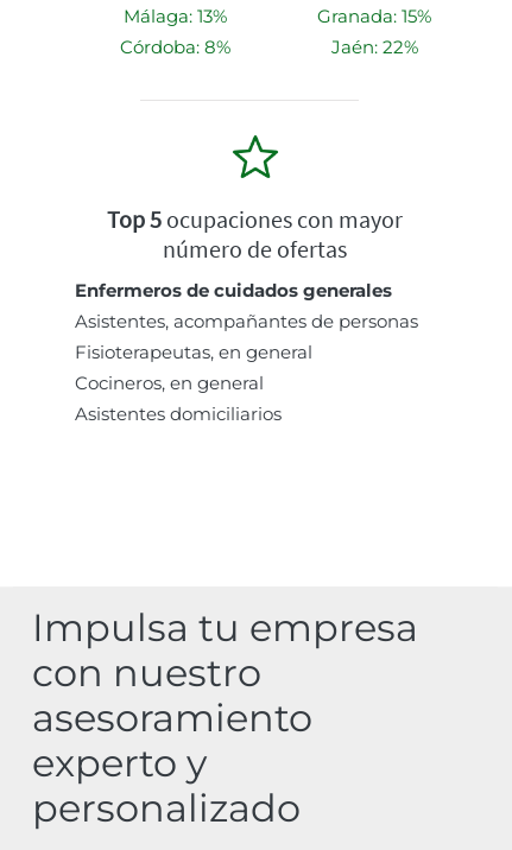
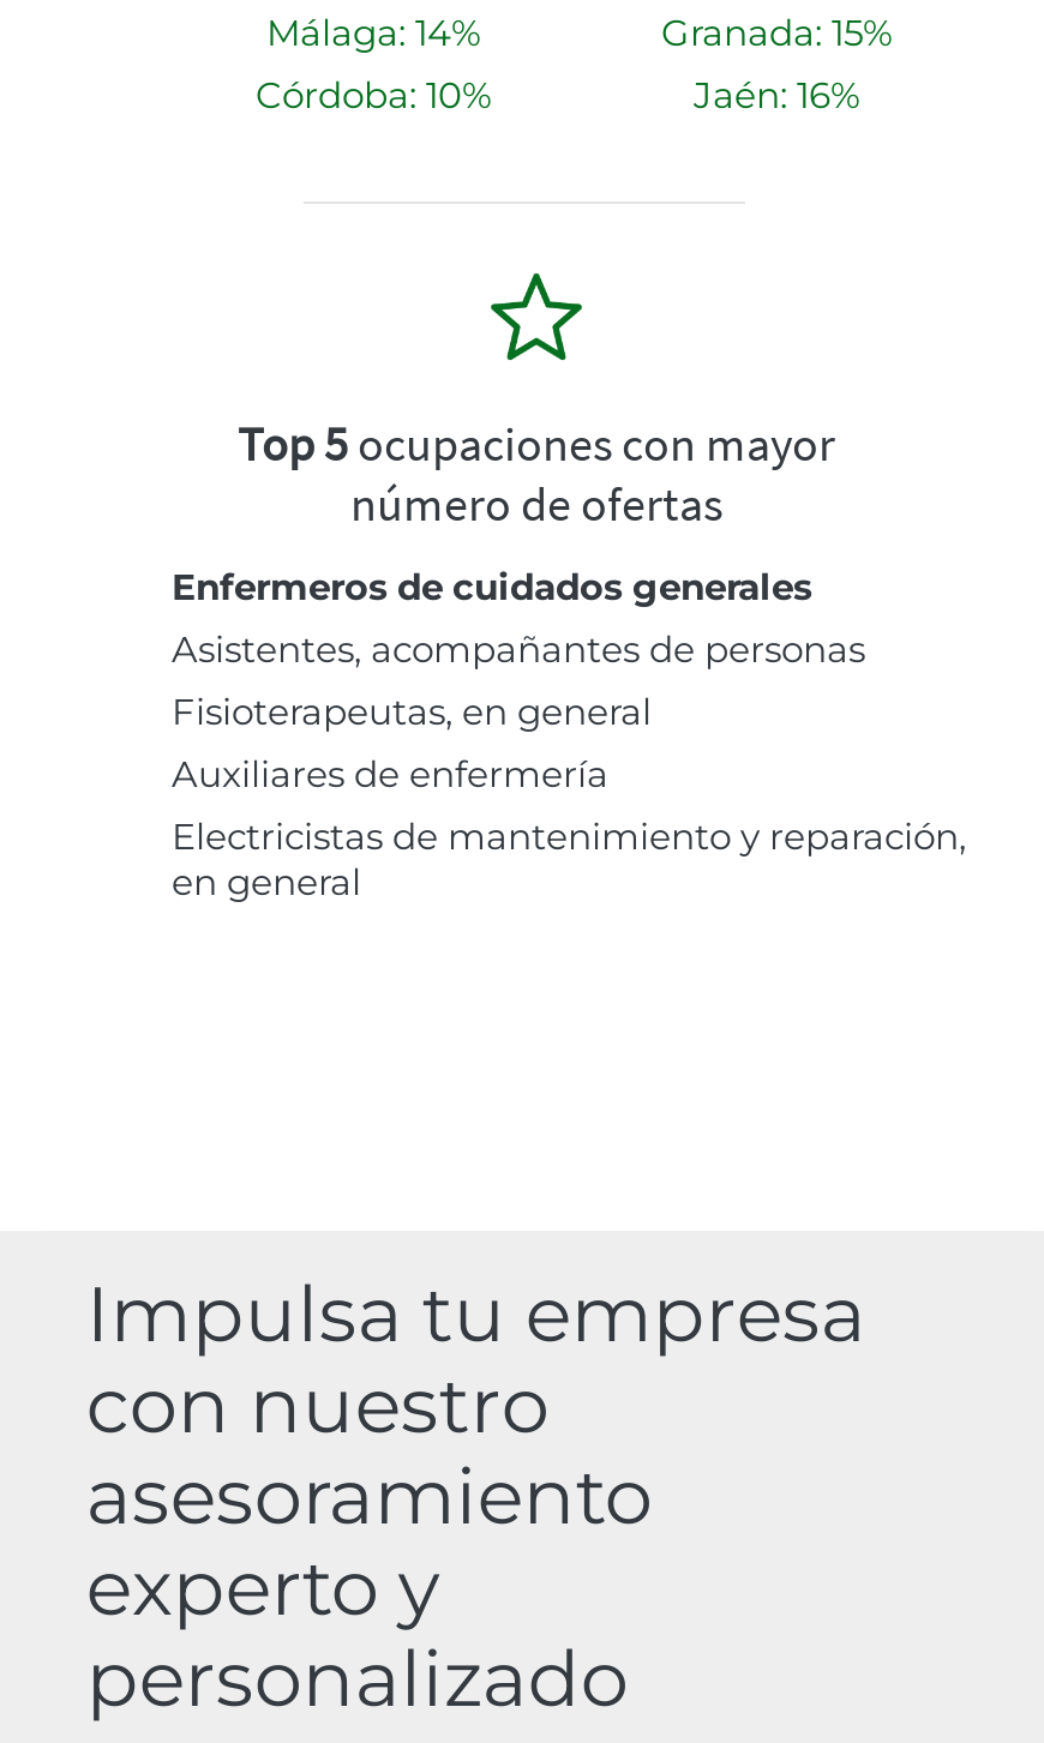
[123,5,226,28] Málaga: 13% -> [266,10,480,56] Málaga: 14%
[119,36,230,58] Córdoba: 8% -> [256,72,491,118] Córdoba: 10%
[331,36,418,58] Jaén: 22% -> [694,72,859,118] Jaén: 16%
[75,372,282,425] Cocineros, en general | Asistentes domiciliarios -> [172,751,966,905] Auxiliares de enfermería | Electricistas de mantenimiento y reparación, | en general

